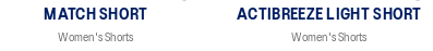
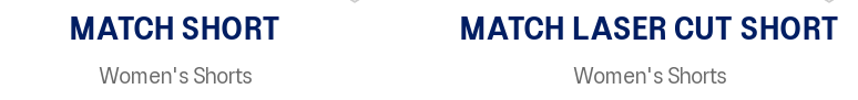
[237,8,422,23] ACTIBREEZE LIGHT SHORT -> [460,16,840,46] MATCH LASER CUT SHORT

